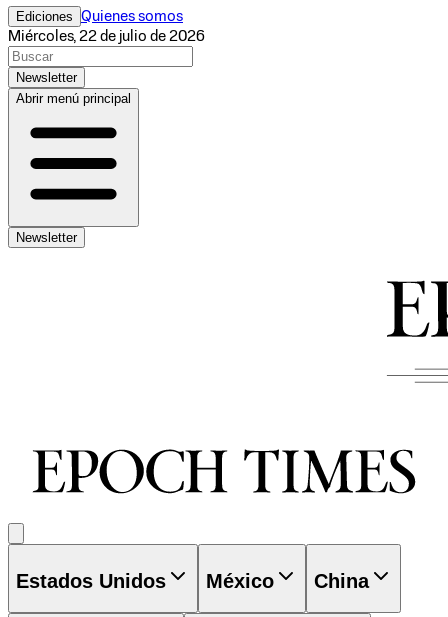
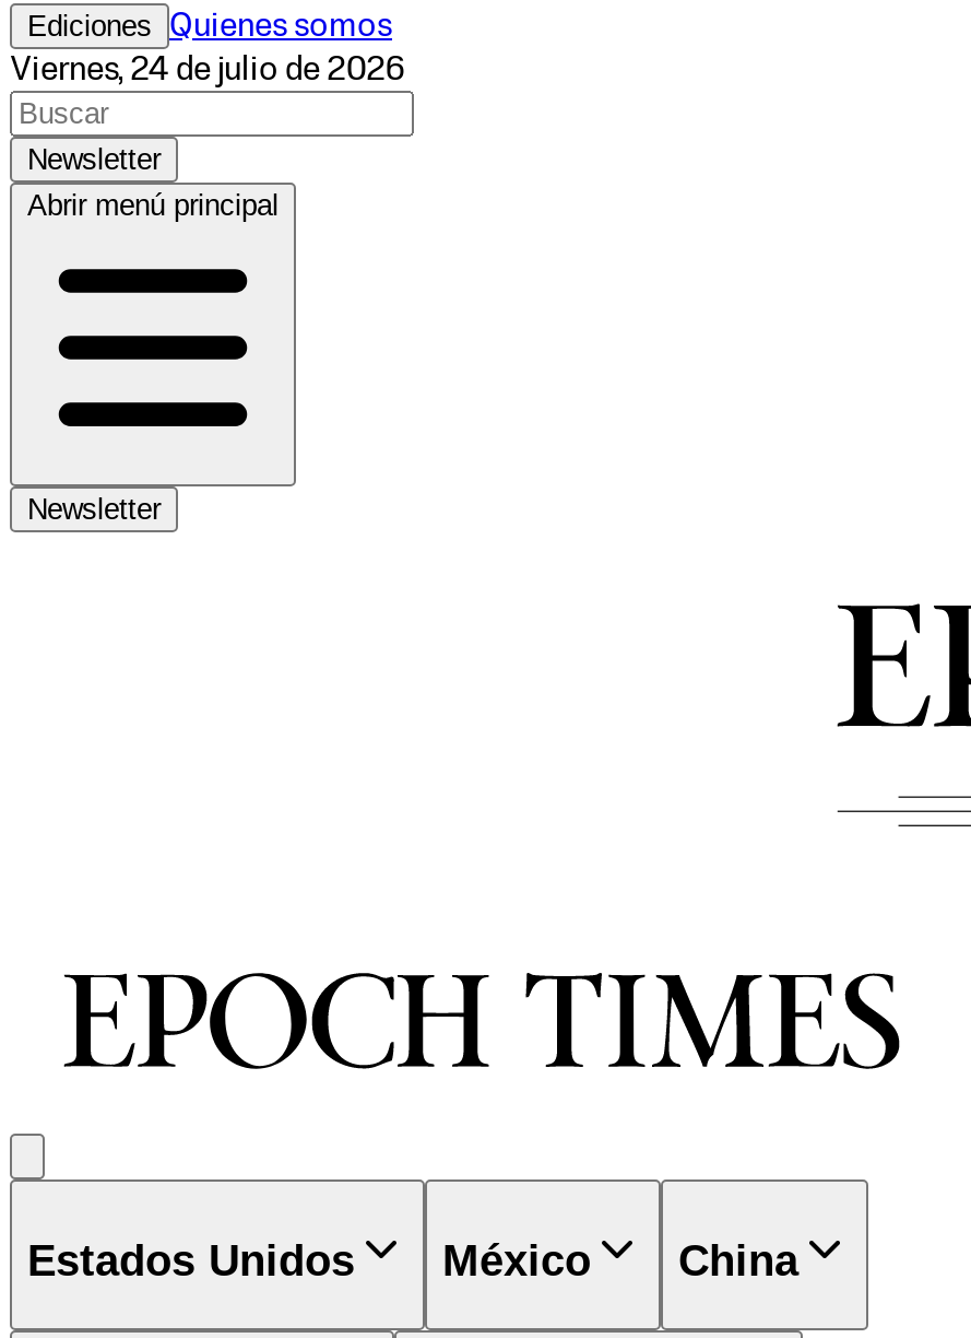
[8,29,205,44] Miércoles, 22 de julio de 2026 -> [10,54,405,86] Viernes, 24 de julio de 2026

